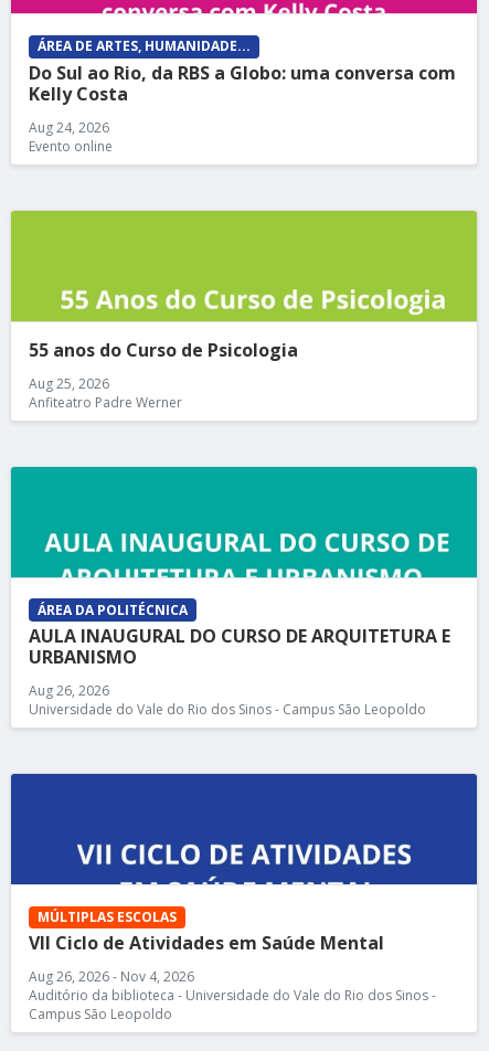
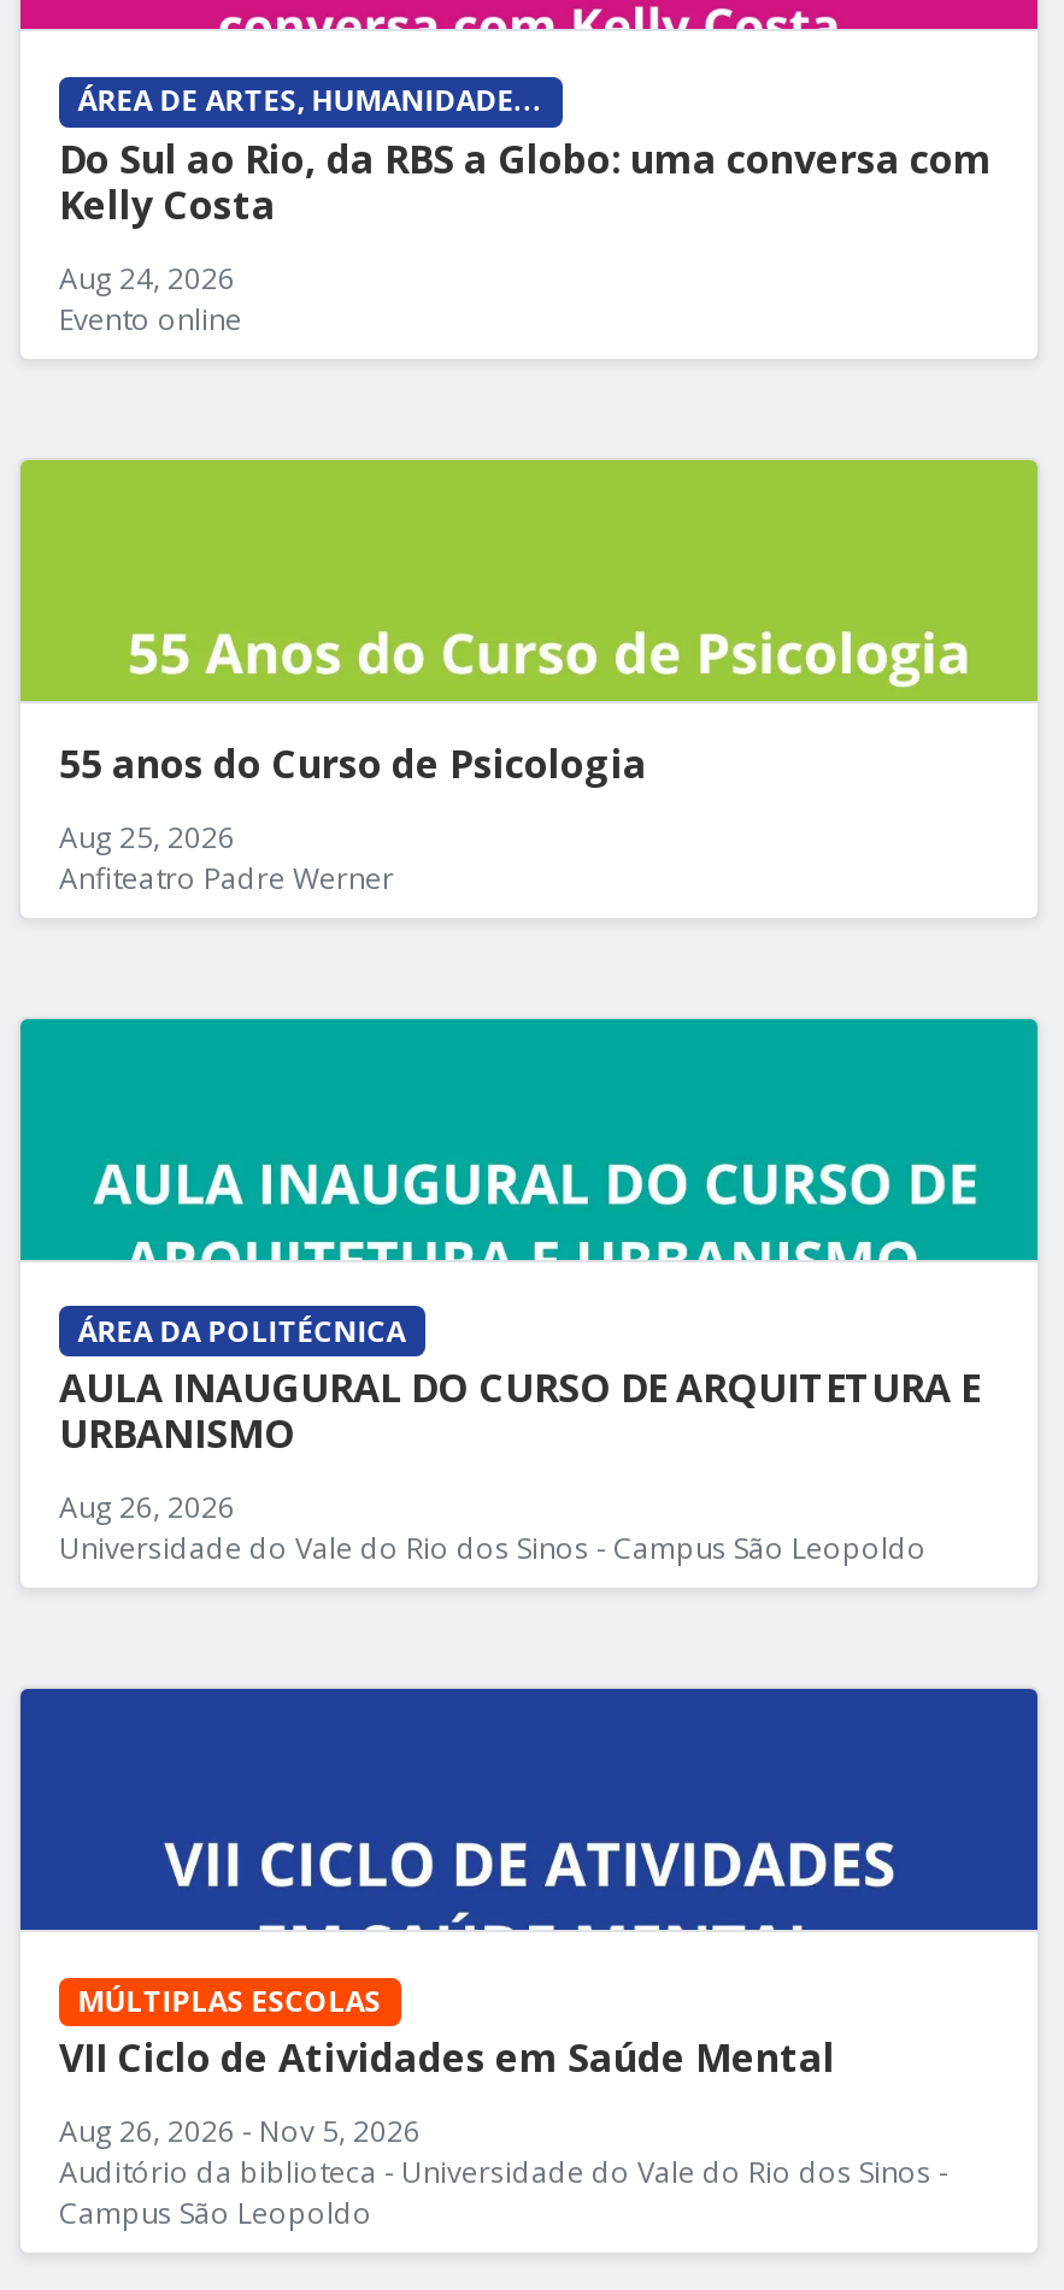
[29,967,194,986] Aug 26, 2026 - Nov 4, 2026 -> [59,2110,421,2151] Aug 26, 2026 - Nov 5, 2026

